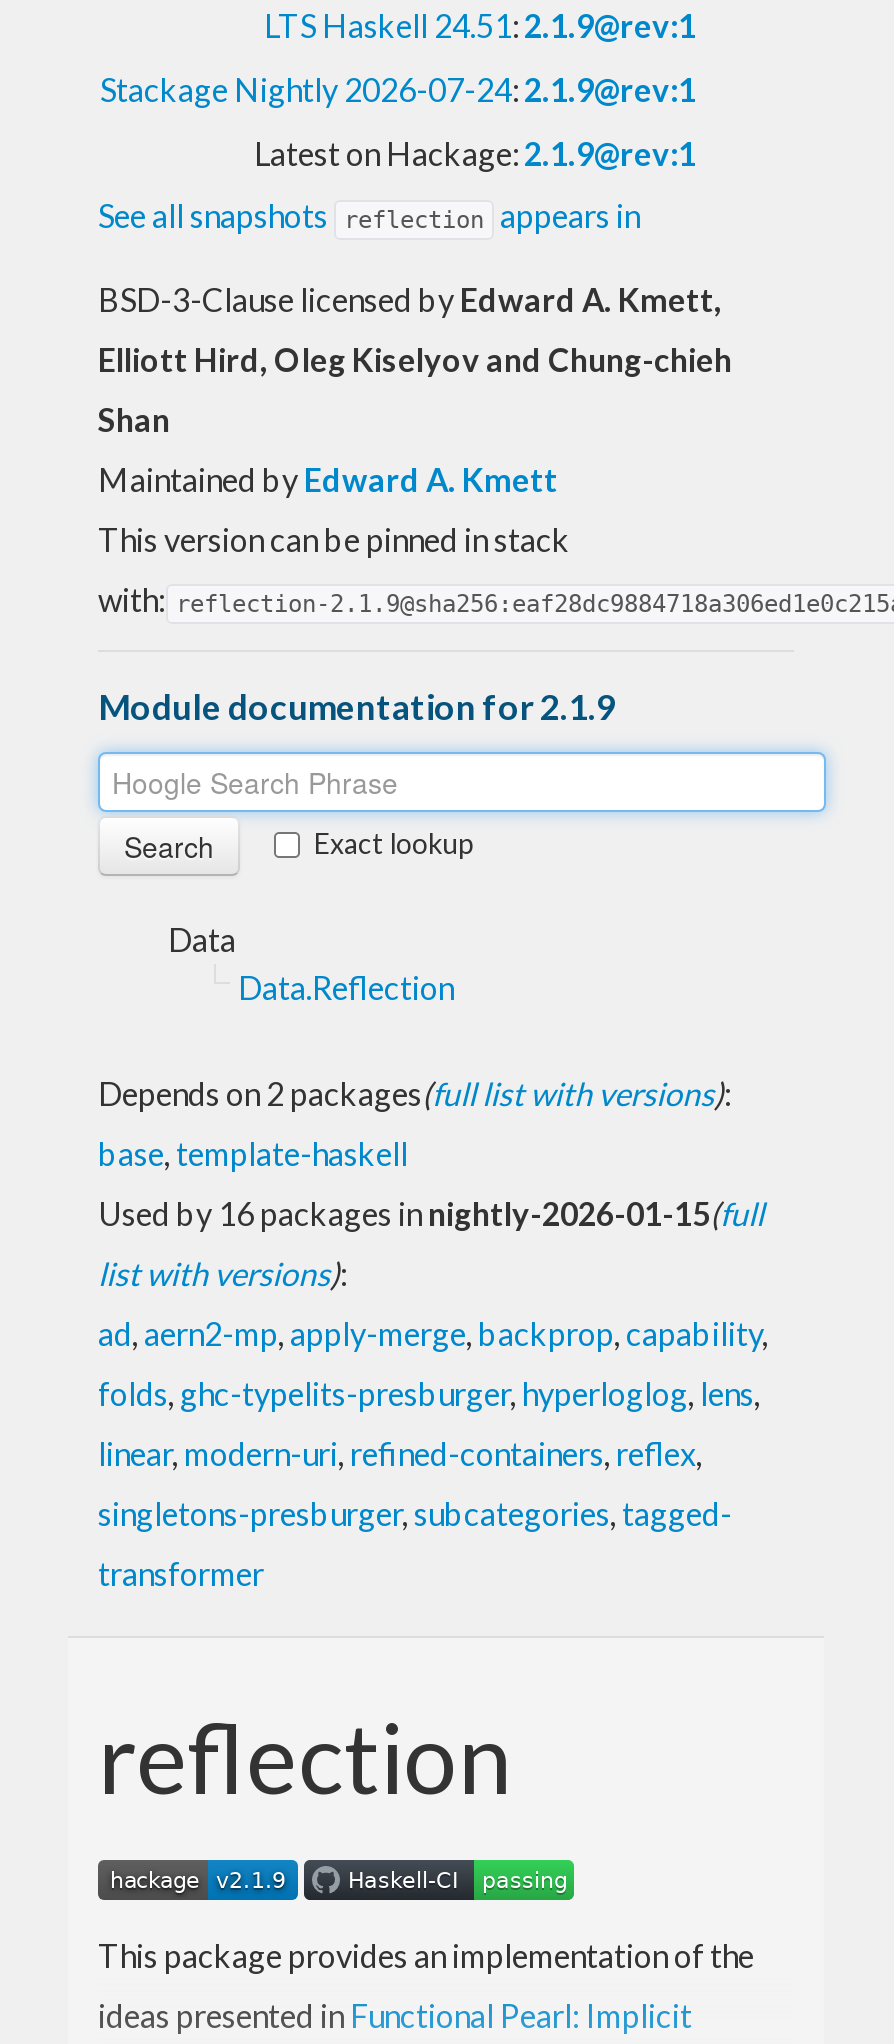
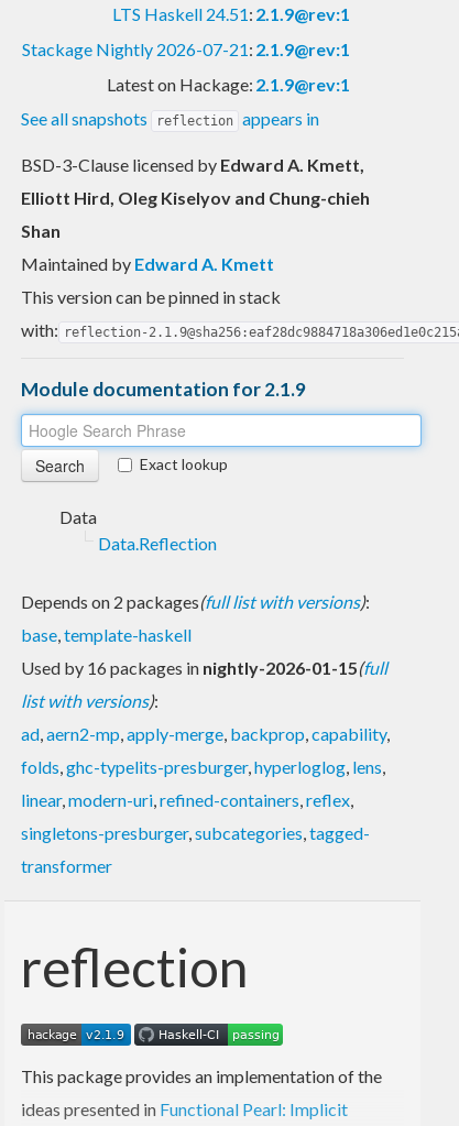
[100,70,696,108] Stackage Nightly 2026-07-24: 2.1.9@rev:1 -> [22,38,350,59] Stackage Nightly 2026-07-21: 2.1.9@rev:1

